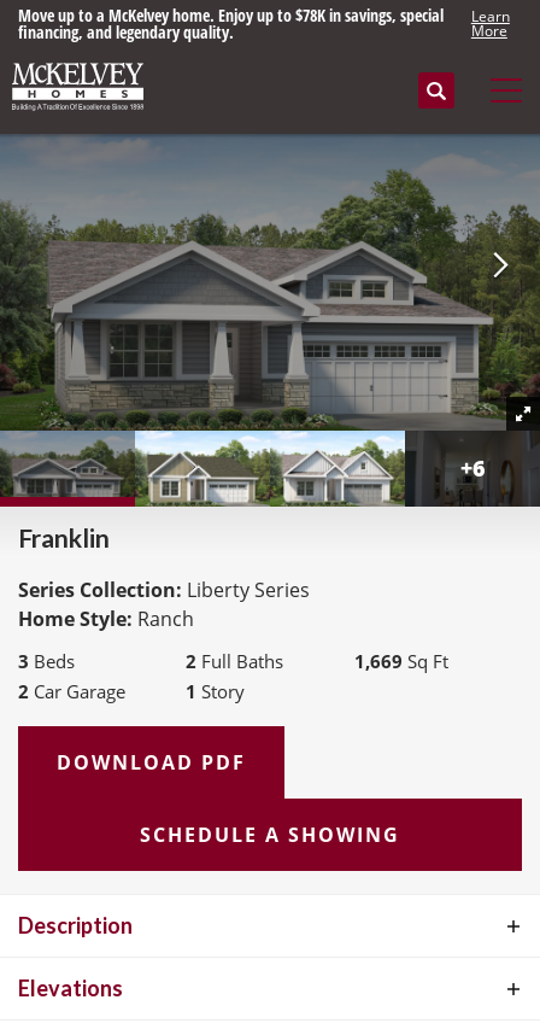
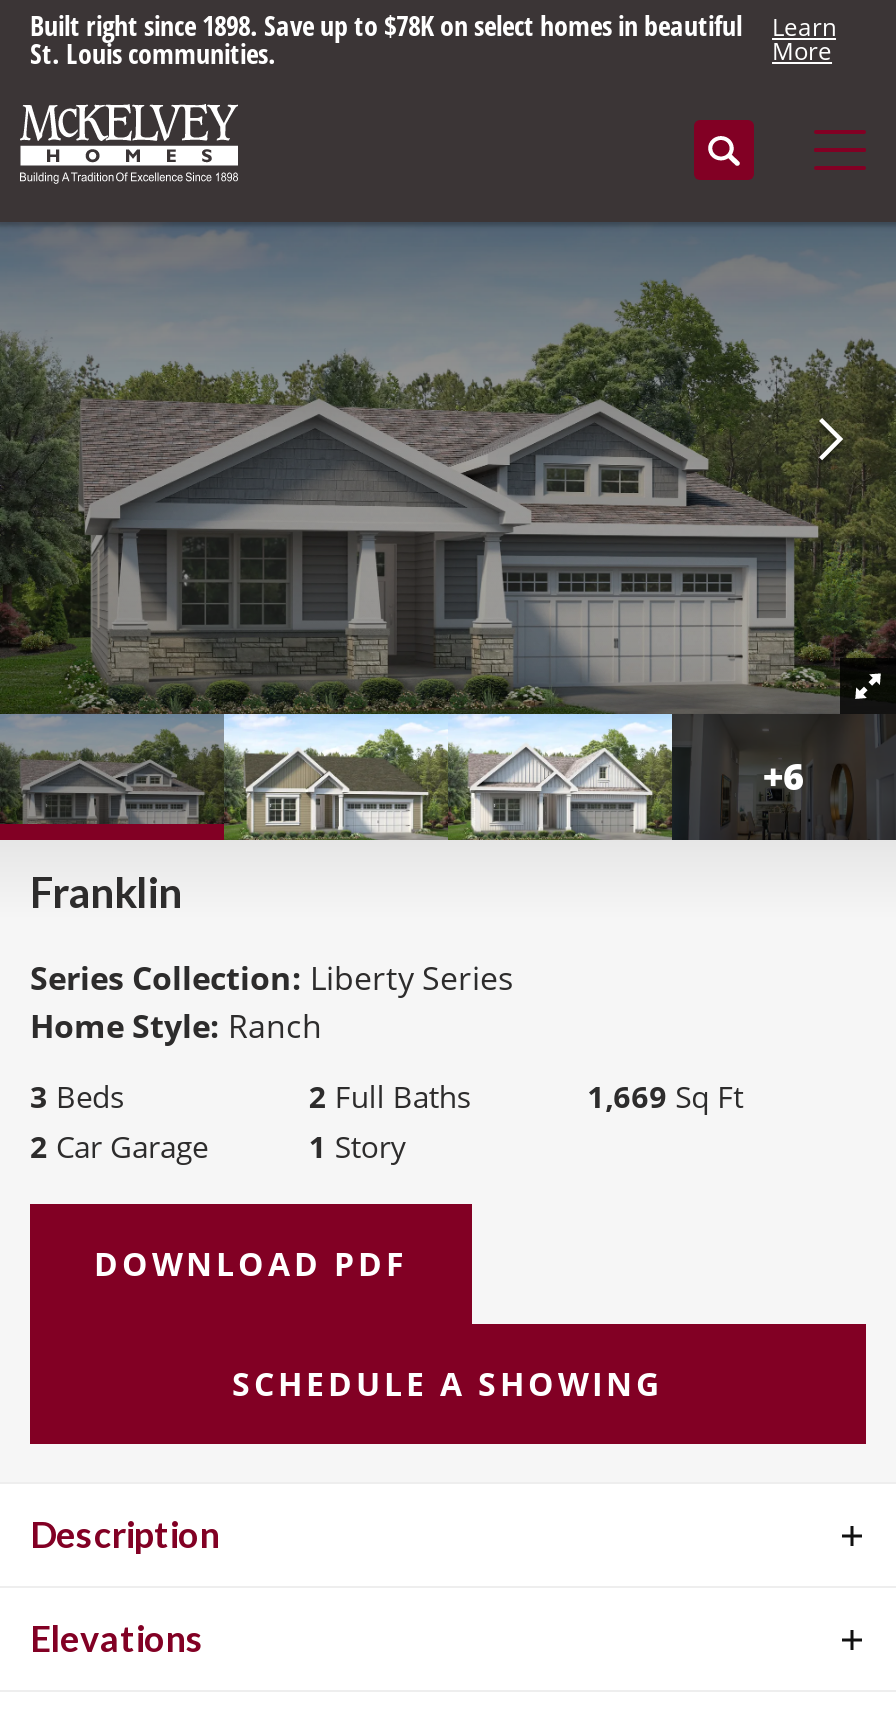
[18,4,444,43] Move up to a McKelvey home. Enjoy up to $78K in savings, special | financing, and legendary quality. -> [30,6,742,72] Built right since 1898. Save up to $78K on select homes in beautiful | St. Louis communities.

